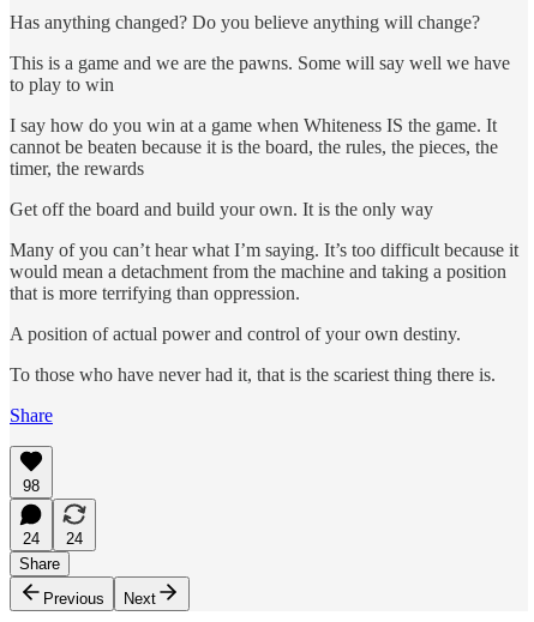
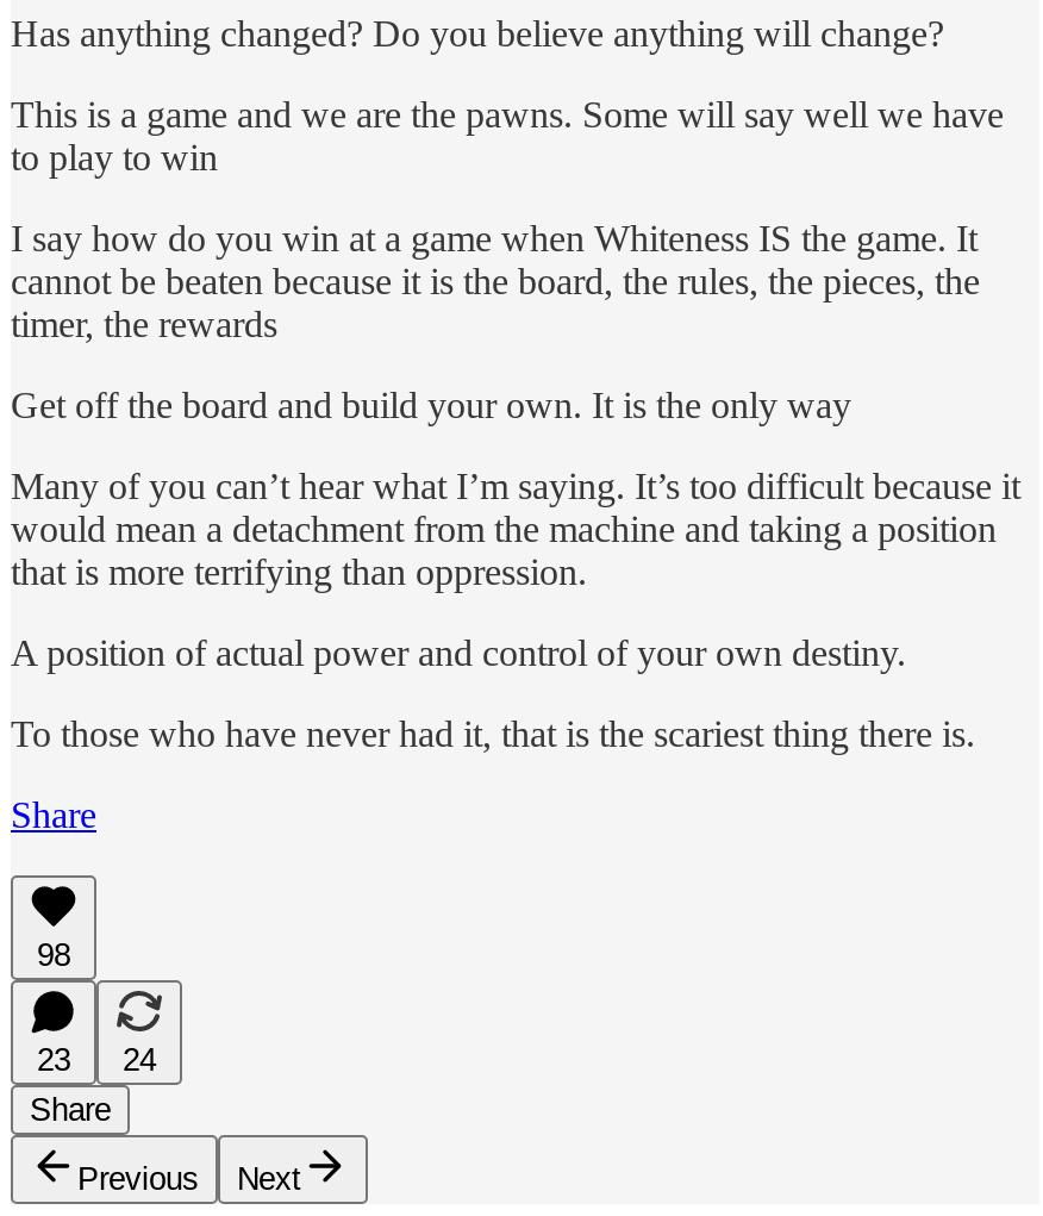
[23,529,83,547] 24 24 -> [37,1041,156,1077] 23 24

